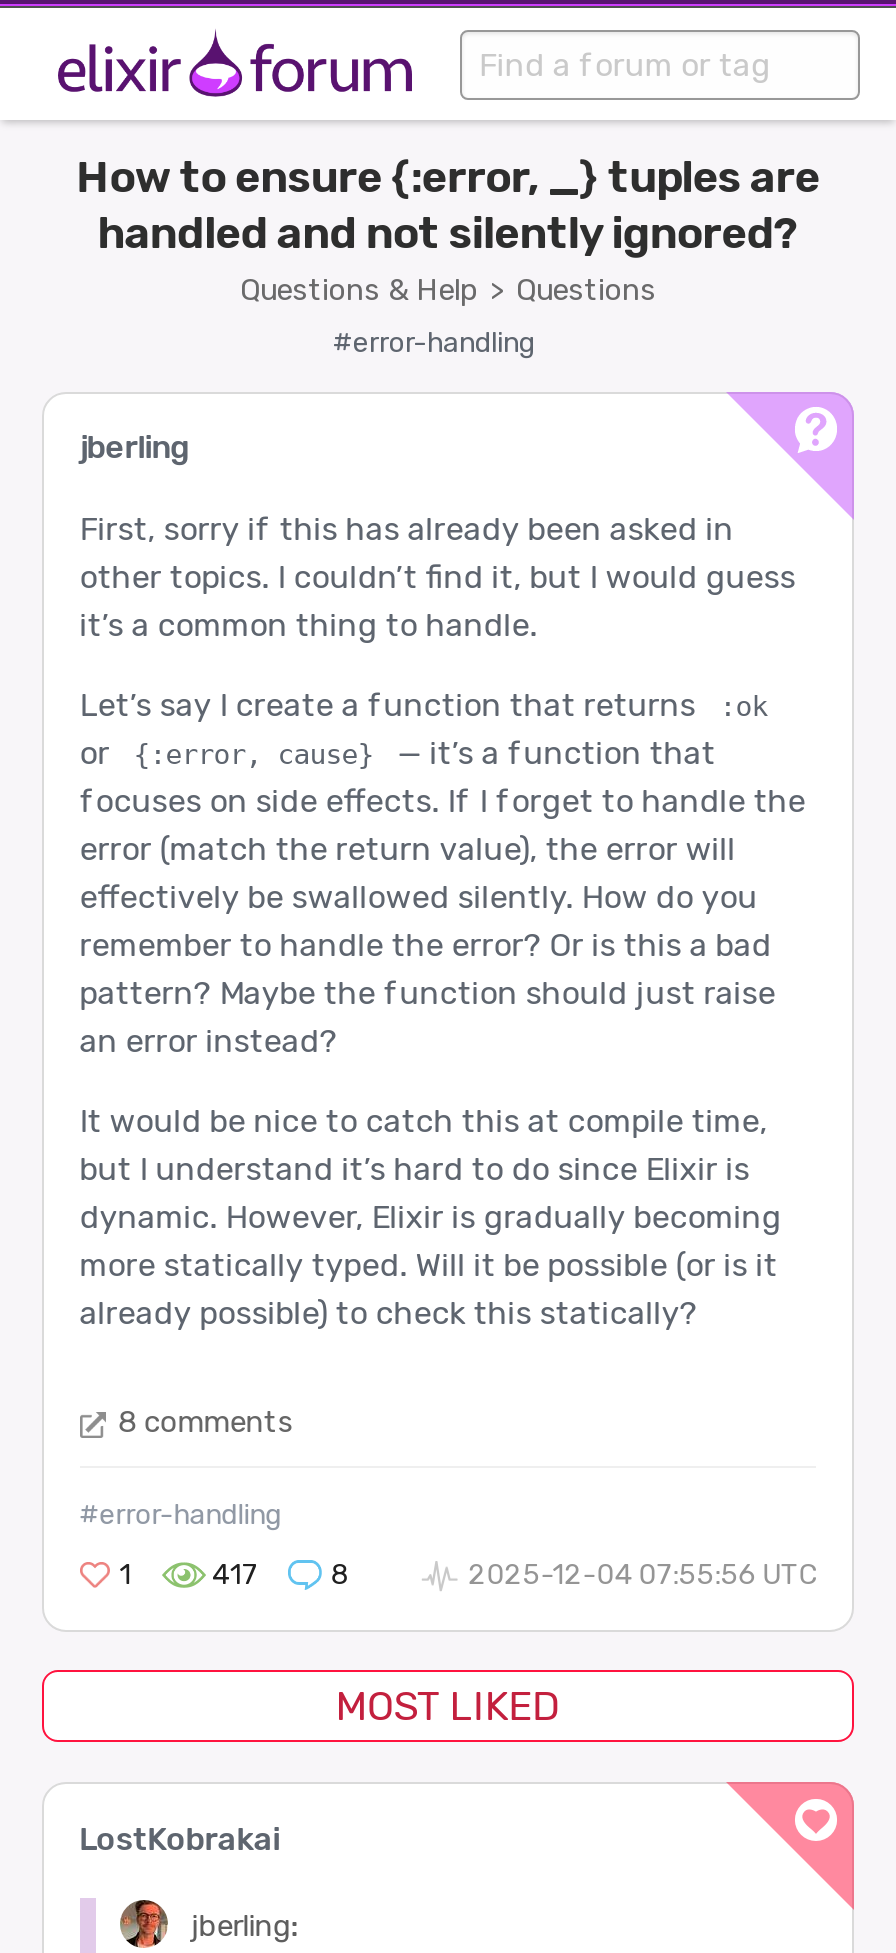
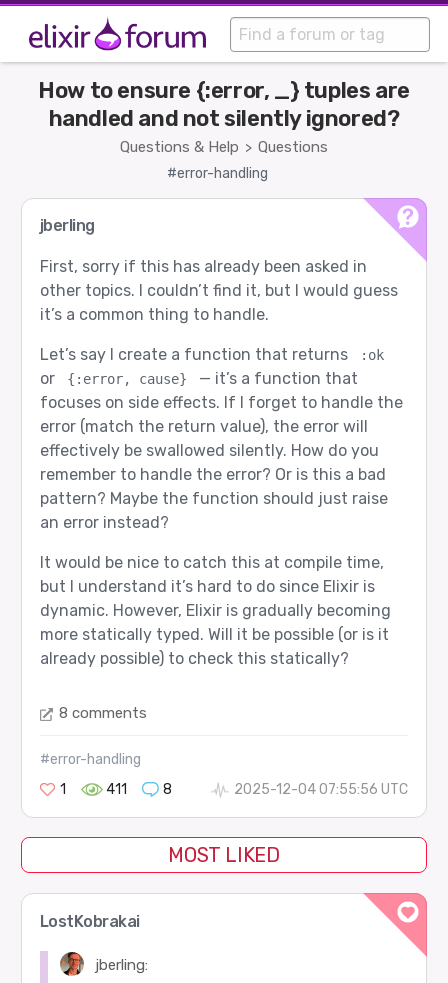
[212,1558,258,1592] 417 -> [106,781,127,798] 411

